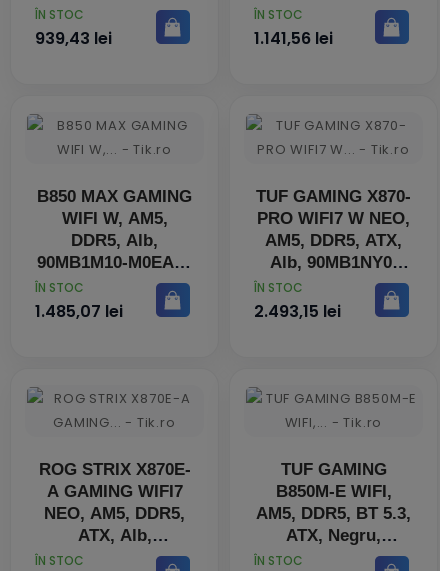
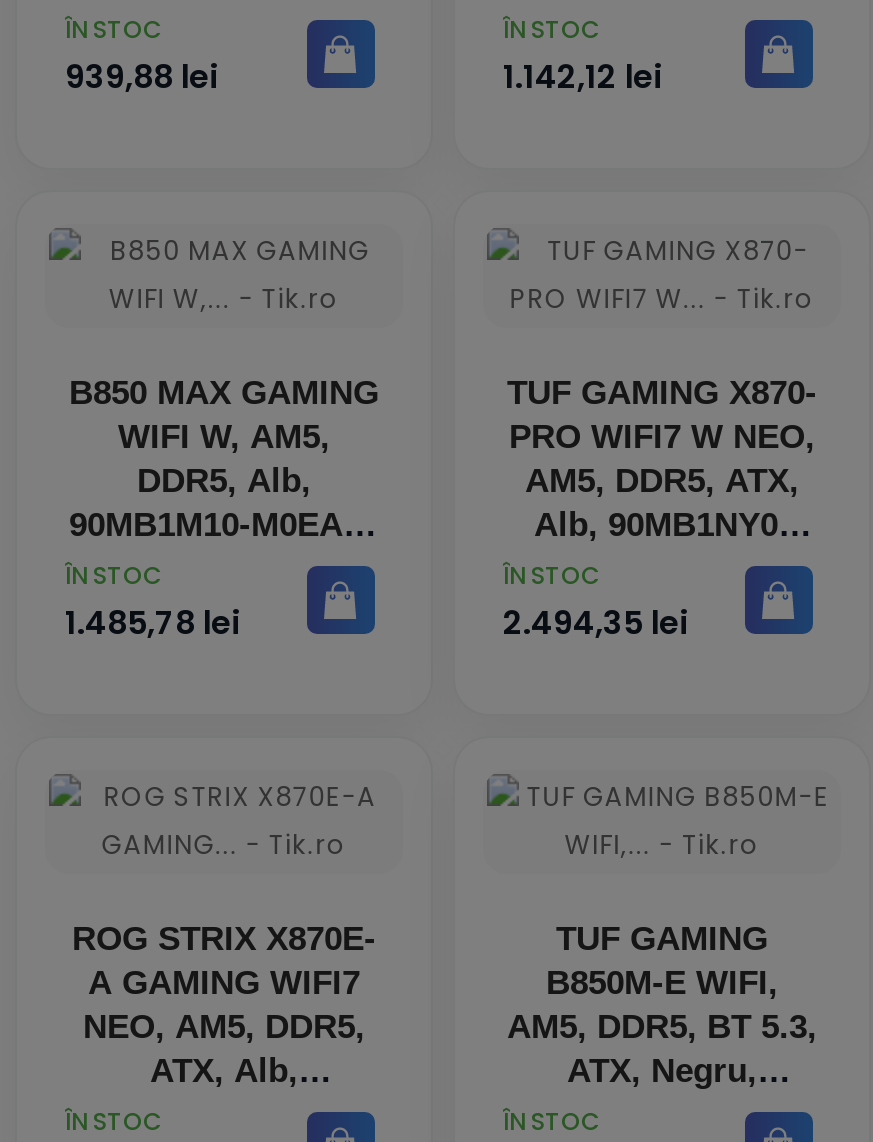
[35,27,112,50] 939,43 lei -> [65,54,217,100] 939,88 lei
[254,27,333,50] 1.141,56 lei -> [503,54,661,100] 1.142,12 lei
[35,300,123,323] 1.485,07 lei -> [65,600,239,646] 1.485,78 lei
[254,300,341,323] 2.493,15 lei -> [503,600,687,646] 2.494,35 lei

